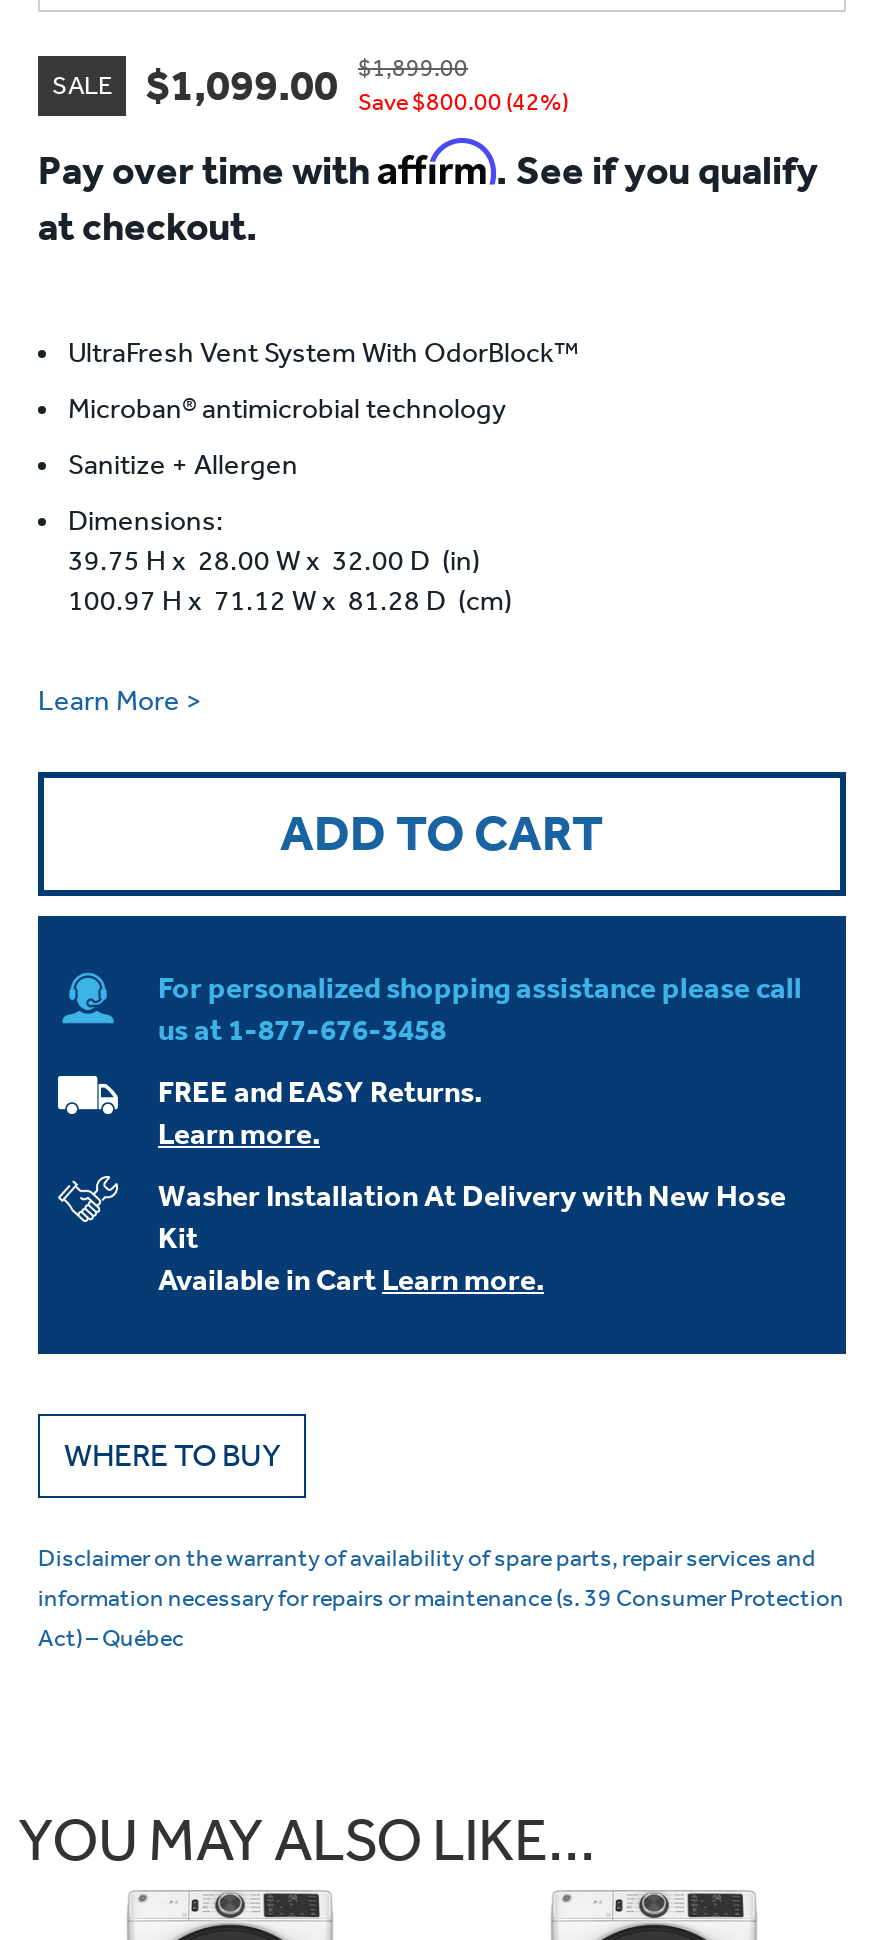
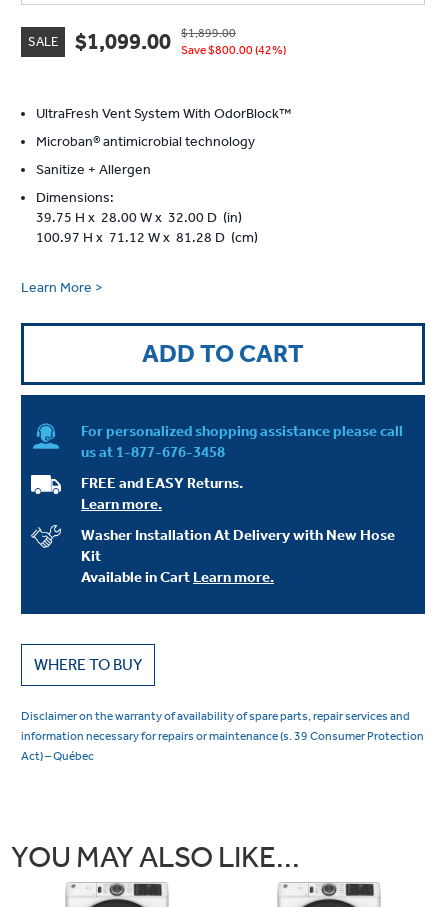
[38,138,818,250] Pay over time withAffirm. See if you qualify | at checkout. -> none

